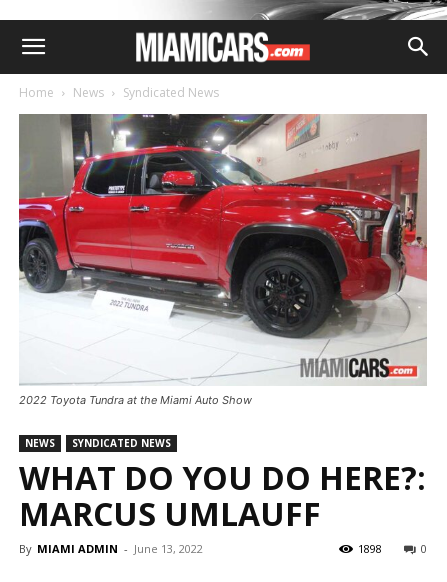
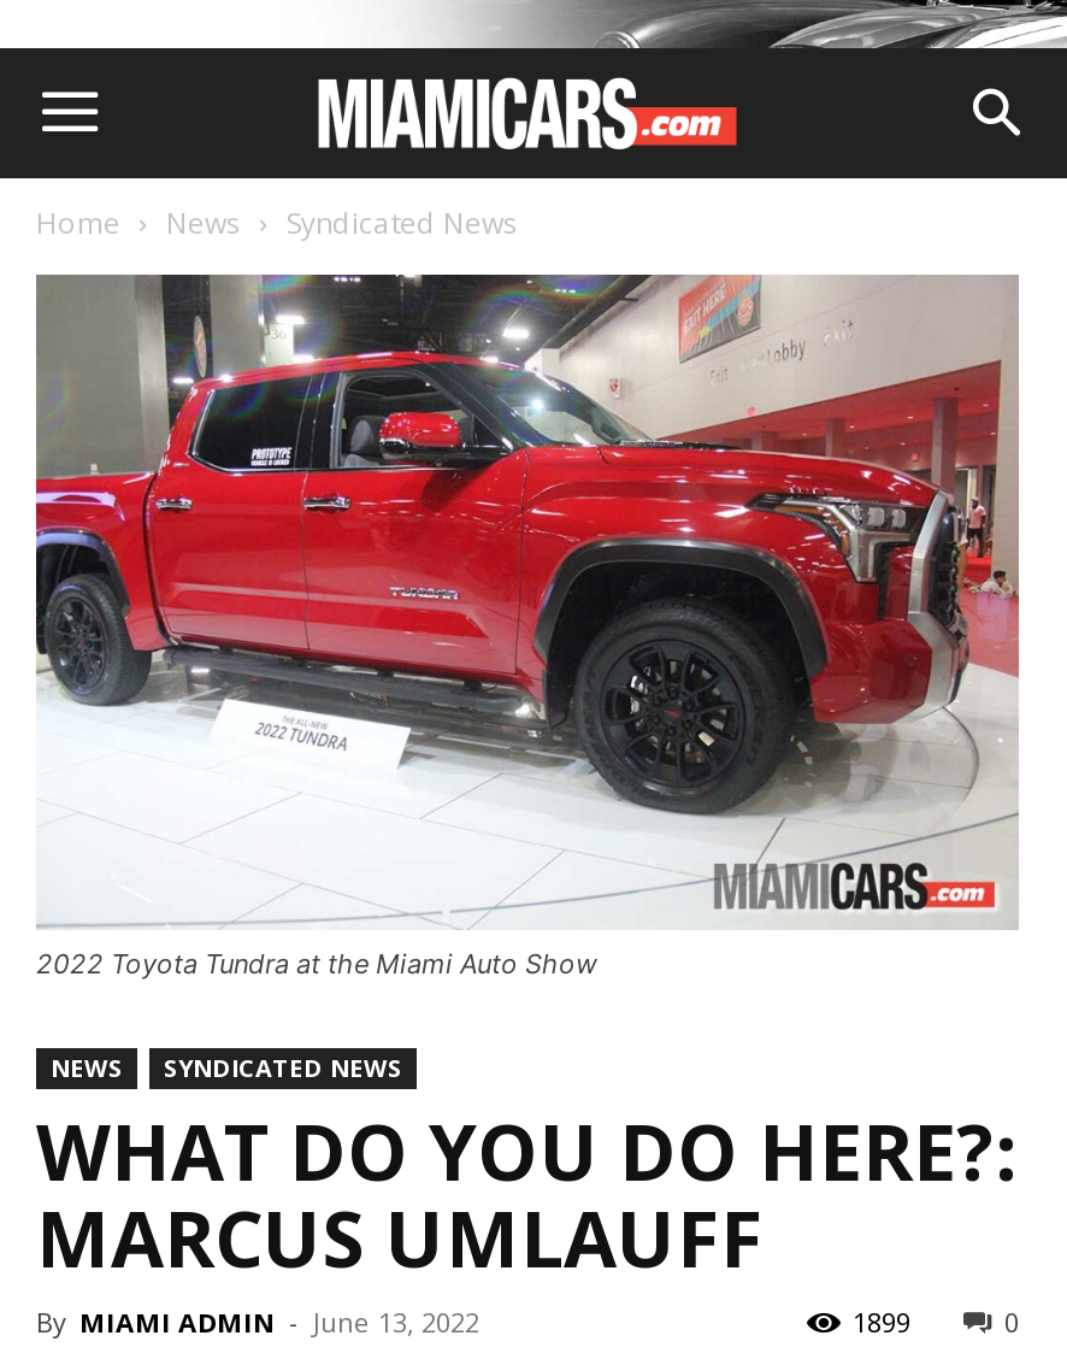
[358,541,382,556] 1898 -> [853,1303,910,1339] 1899

